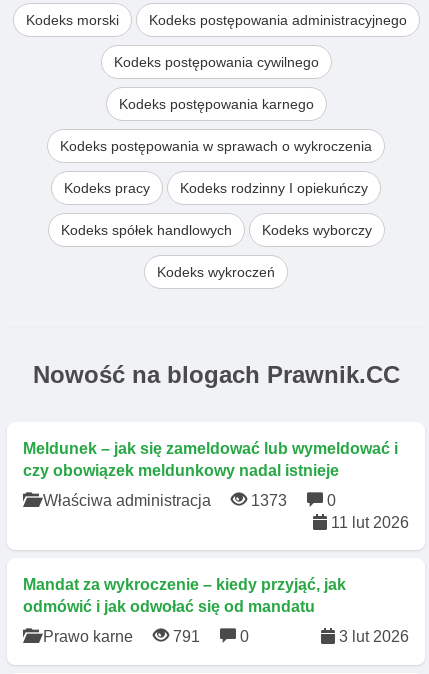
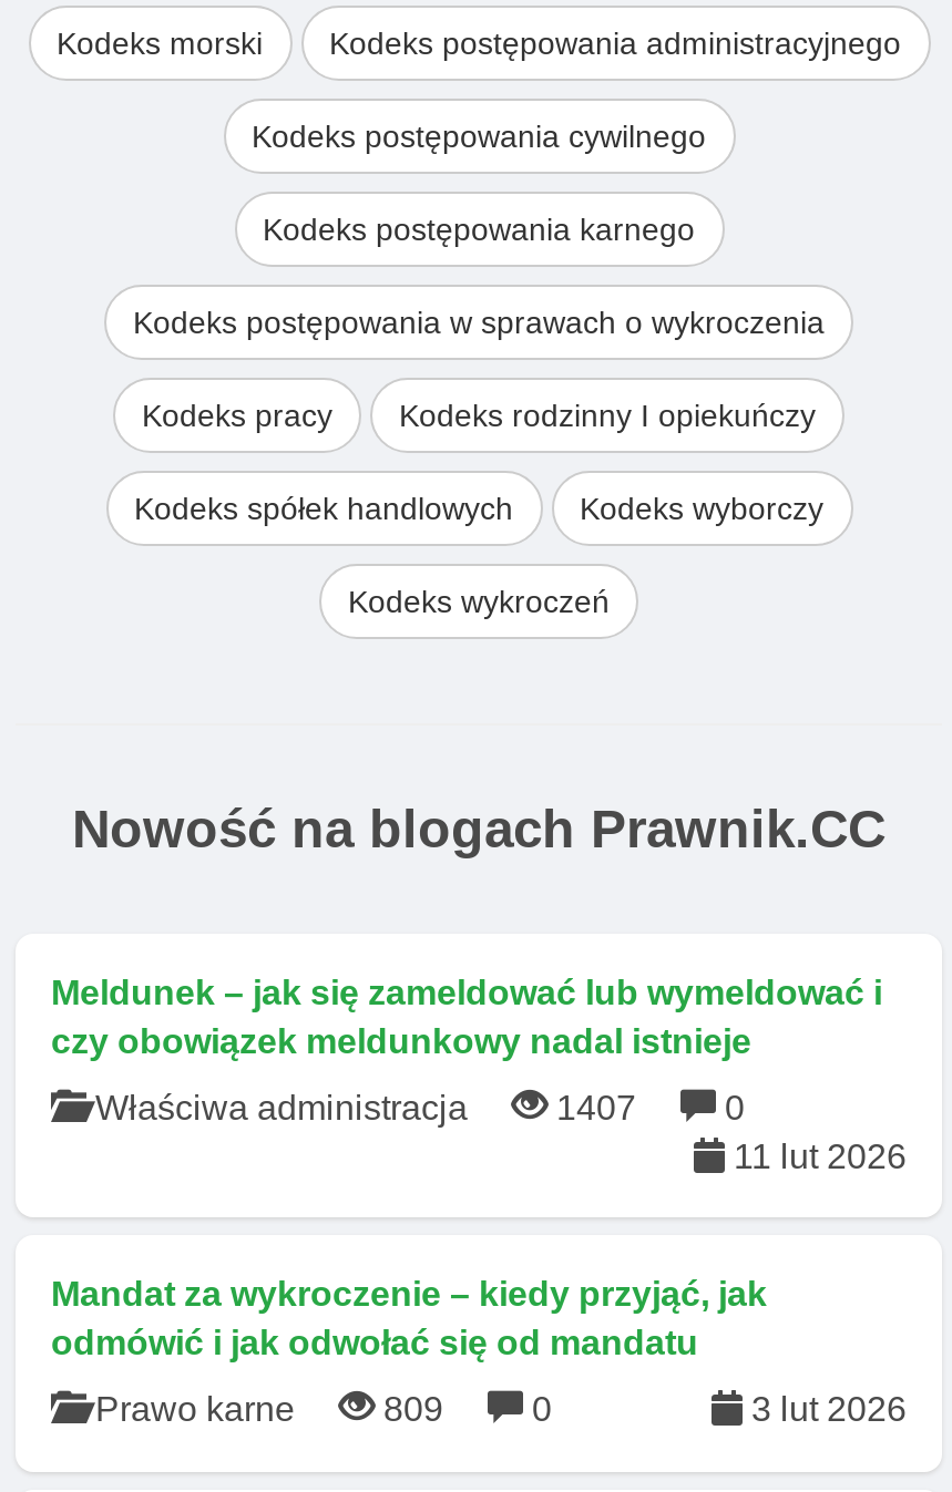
[39,492,336,509] Właściwa administracja 1373 0 -> [86,1089,745,1126] Właściwa administracja 1407 0
[39,628,249,645] Prawo karne 791 0 -> [86,1390,552,1428] Prawo karne 809 0

